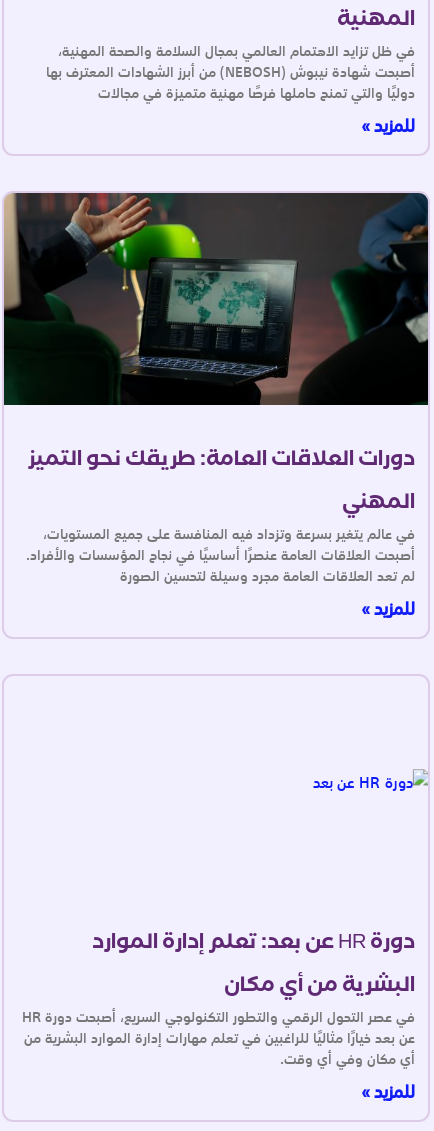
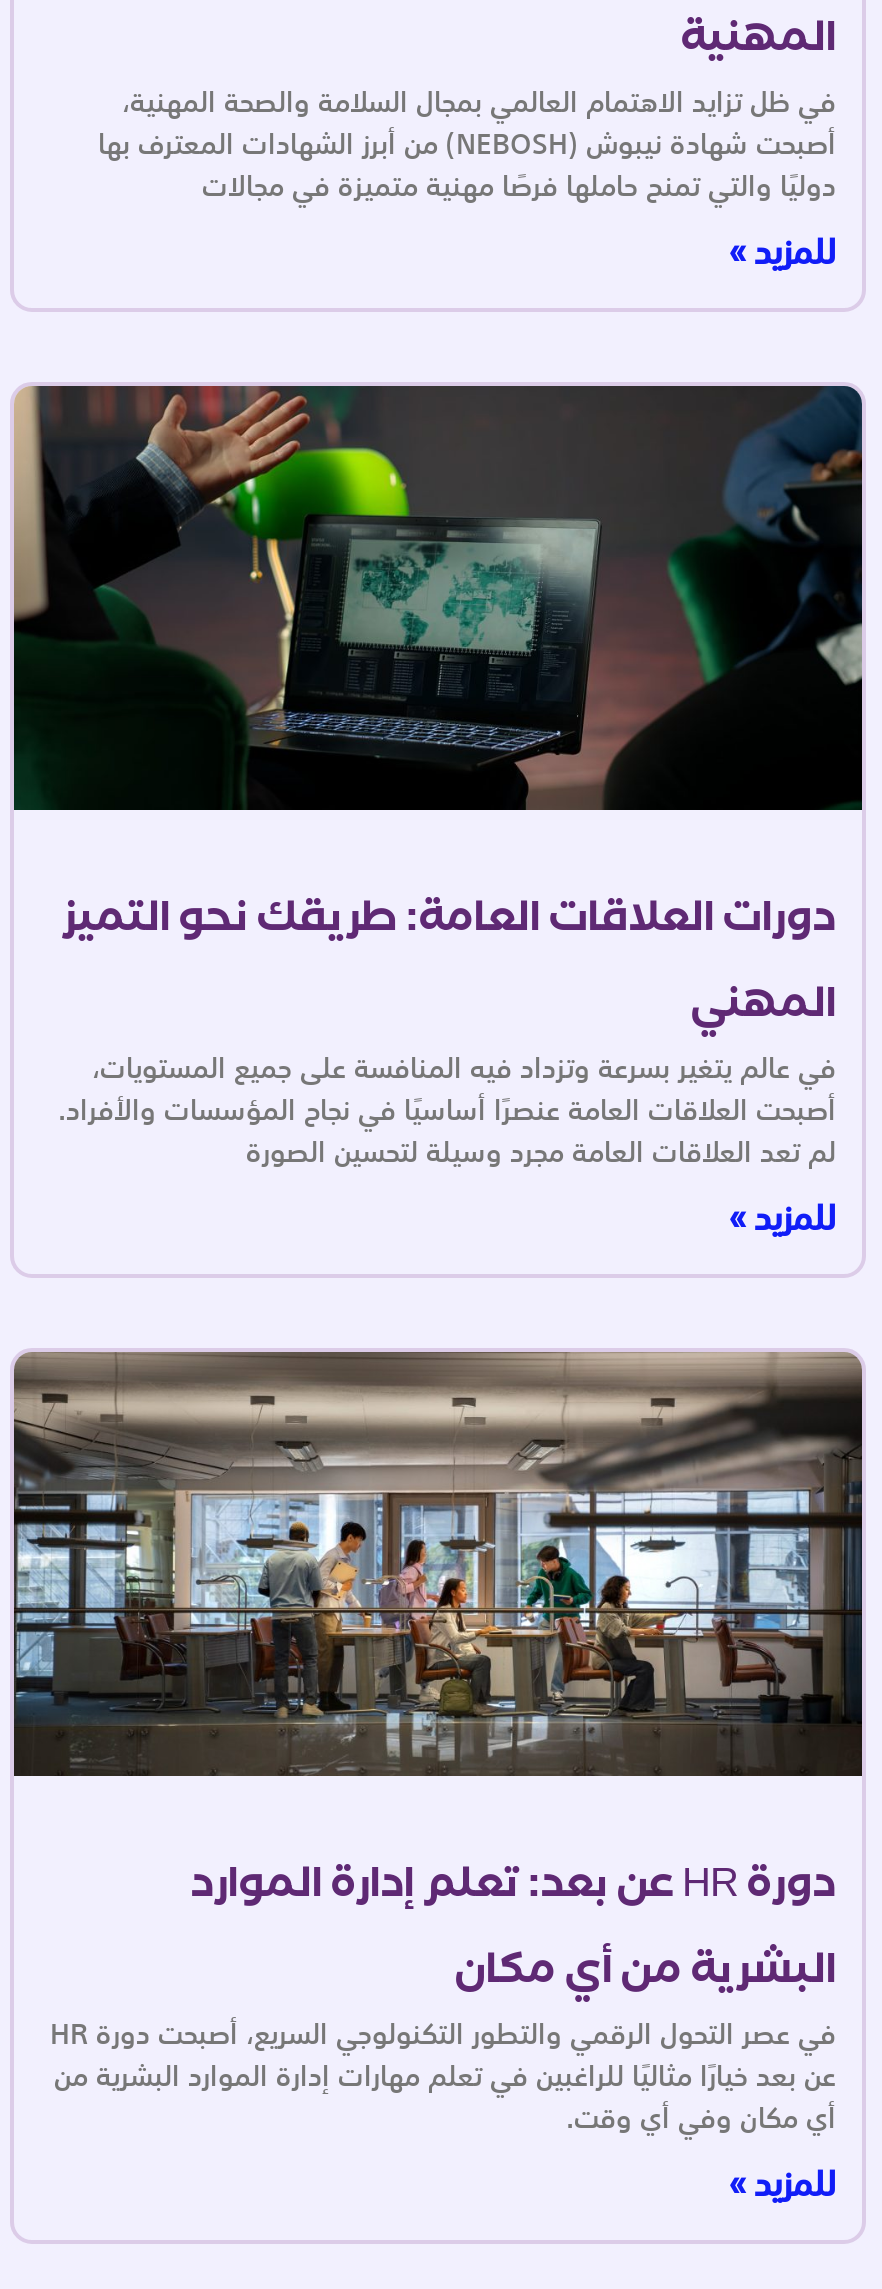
none -> [12,1350,864,1778] [image]

